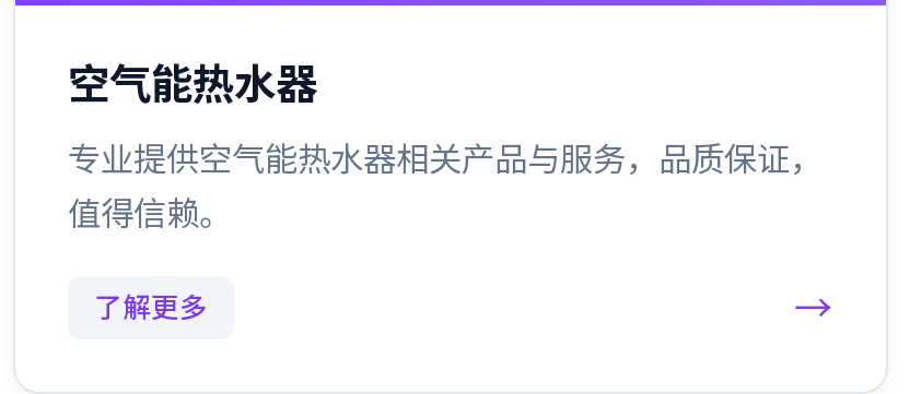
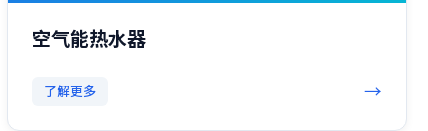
[68,139,822,235] 专业提供空气能热水器相关产品与服务，品质保证， | 值得信赖。 -> none

